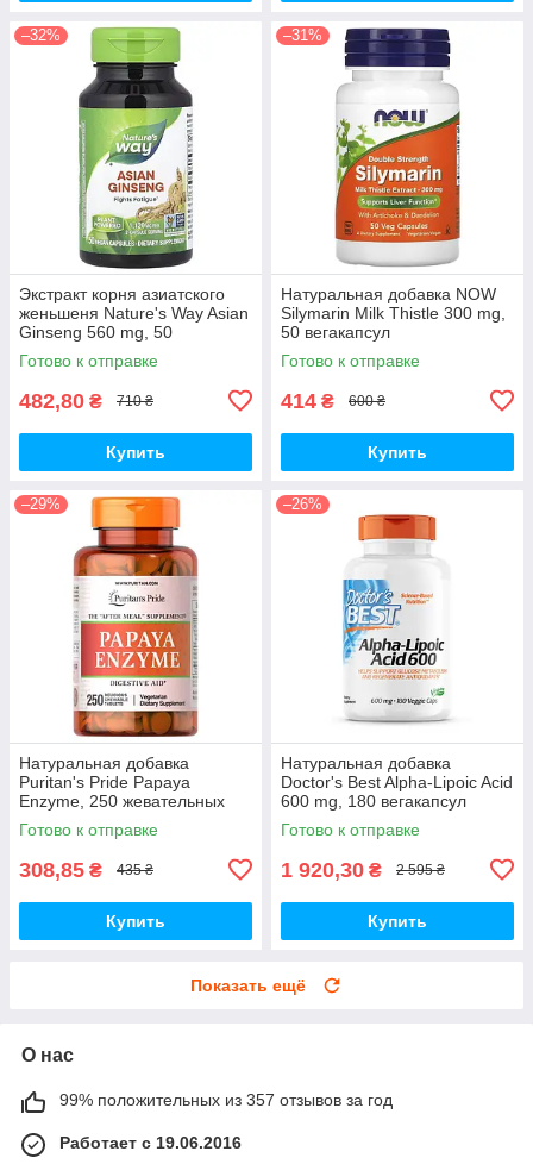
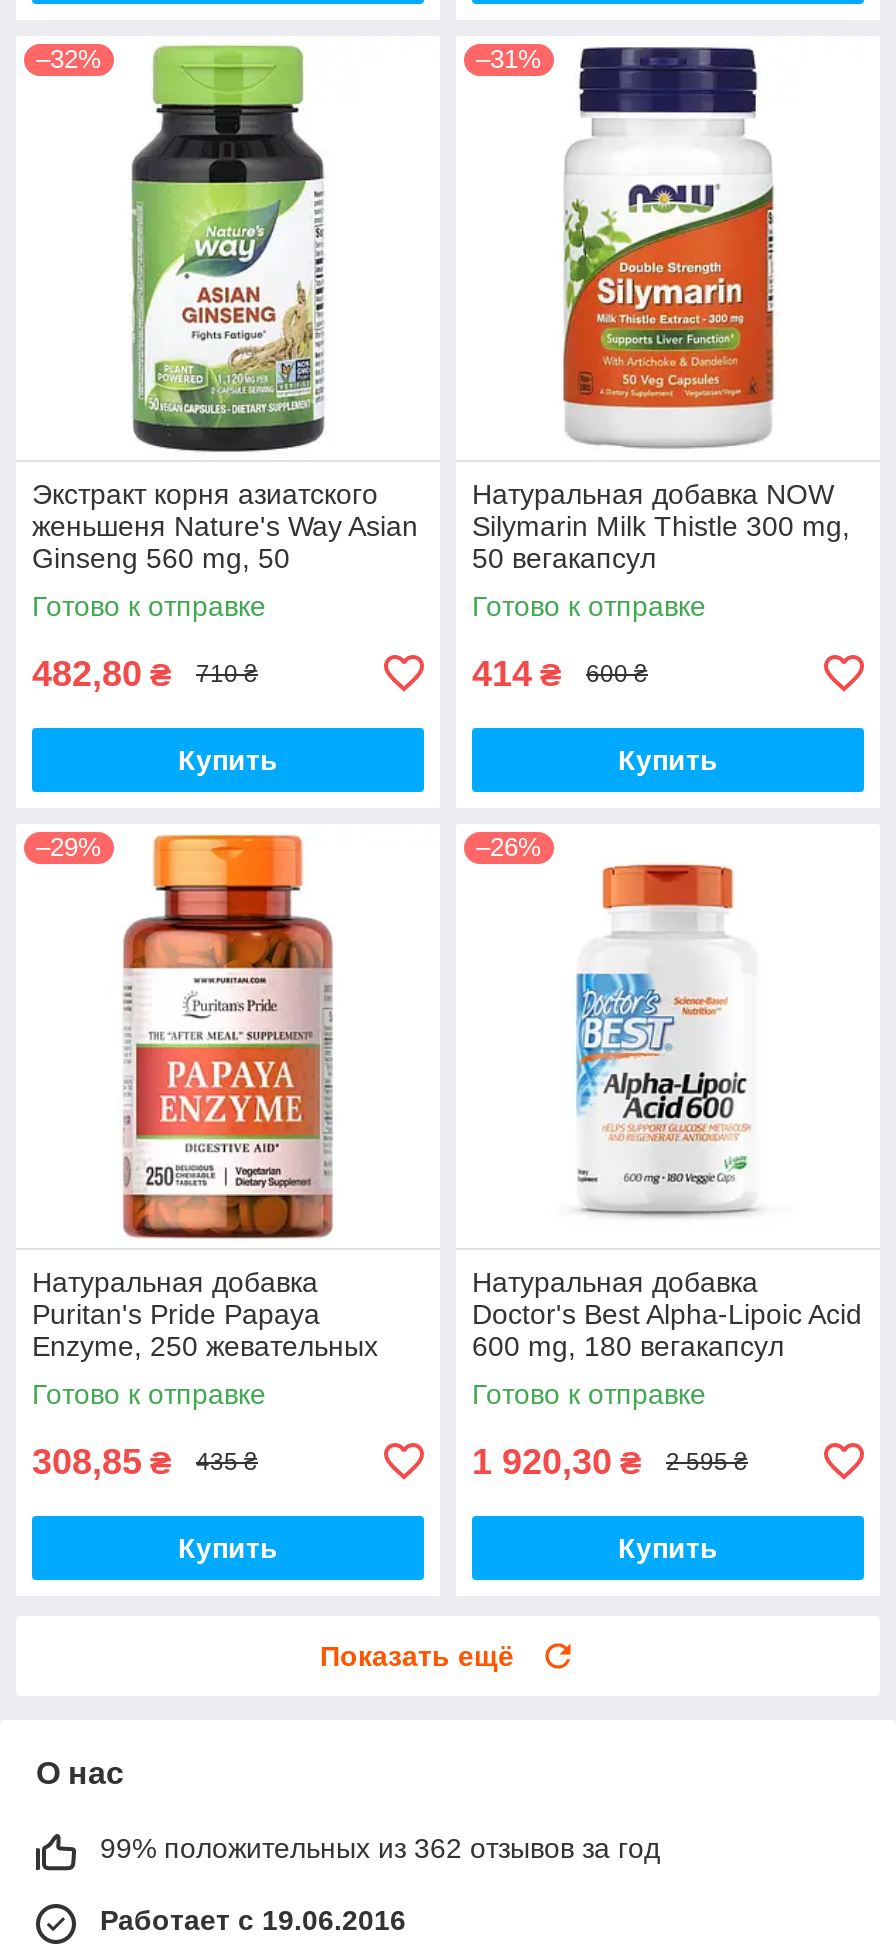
[59,1090,393,1109] 99% положительных из 357 отзывов за год -> [100,1832,660,1864] 99% положительных из 362 отзывов за год

